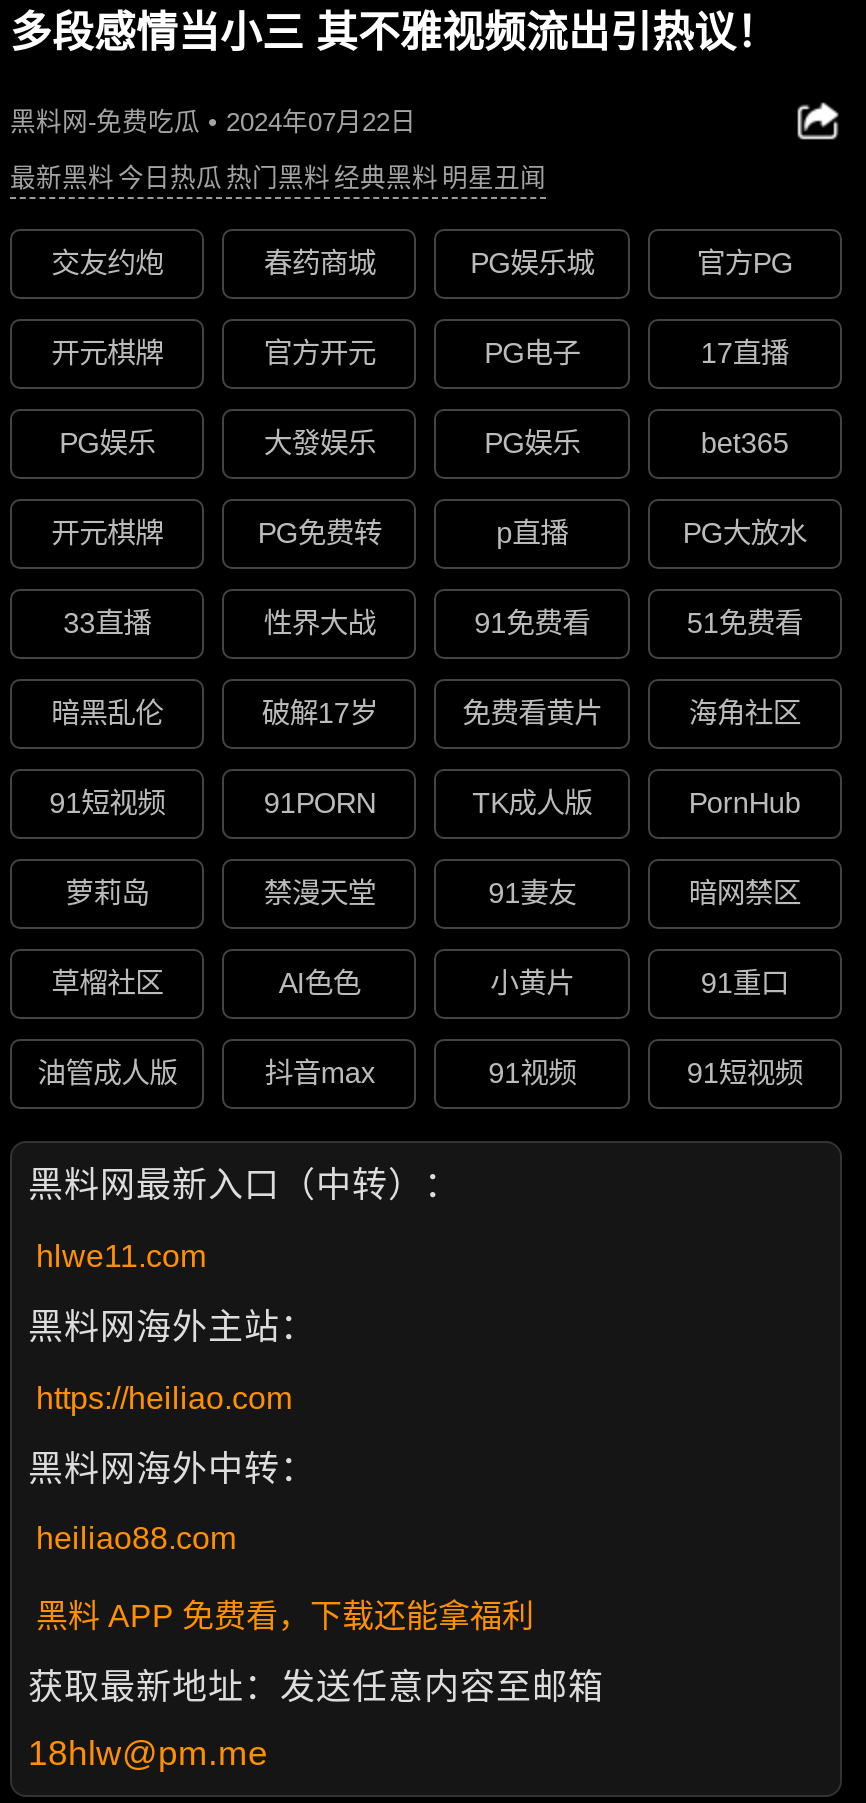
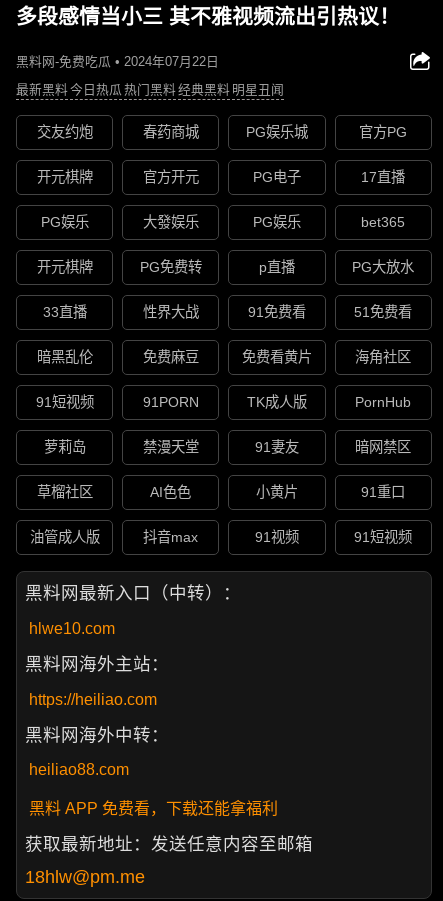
[262,698,378,730] 破解17岁 -> [143,349,199,365] 免费麻豆
[36,1239,206,1273] hlwe11.com -> [29,620,115,637] hlwe10.com

